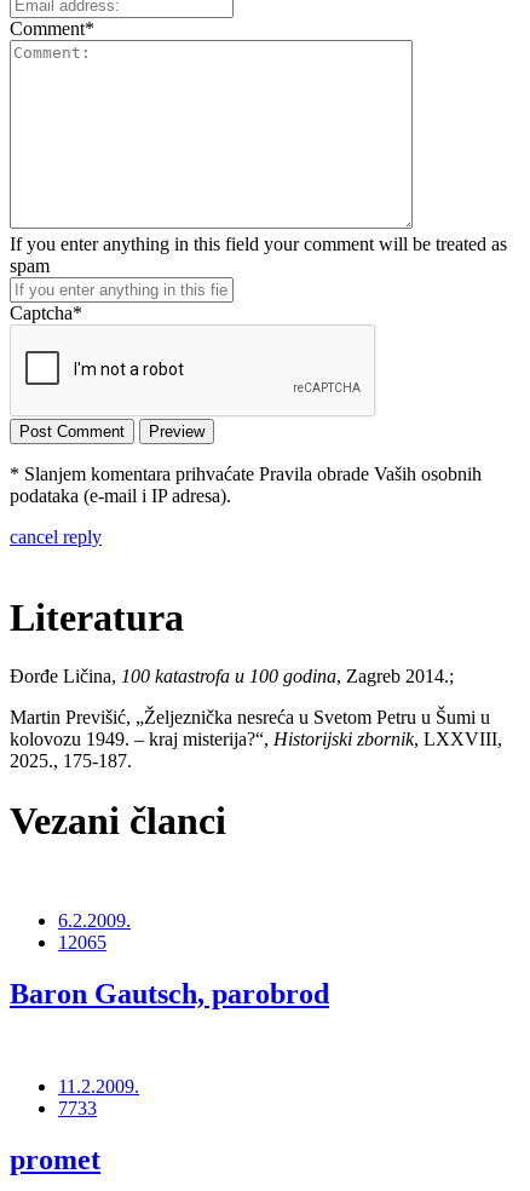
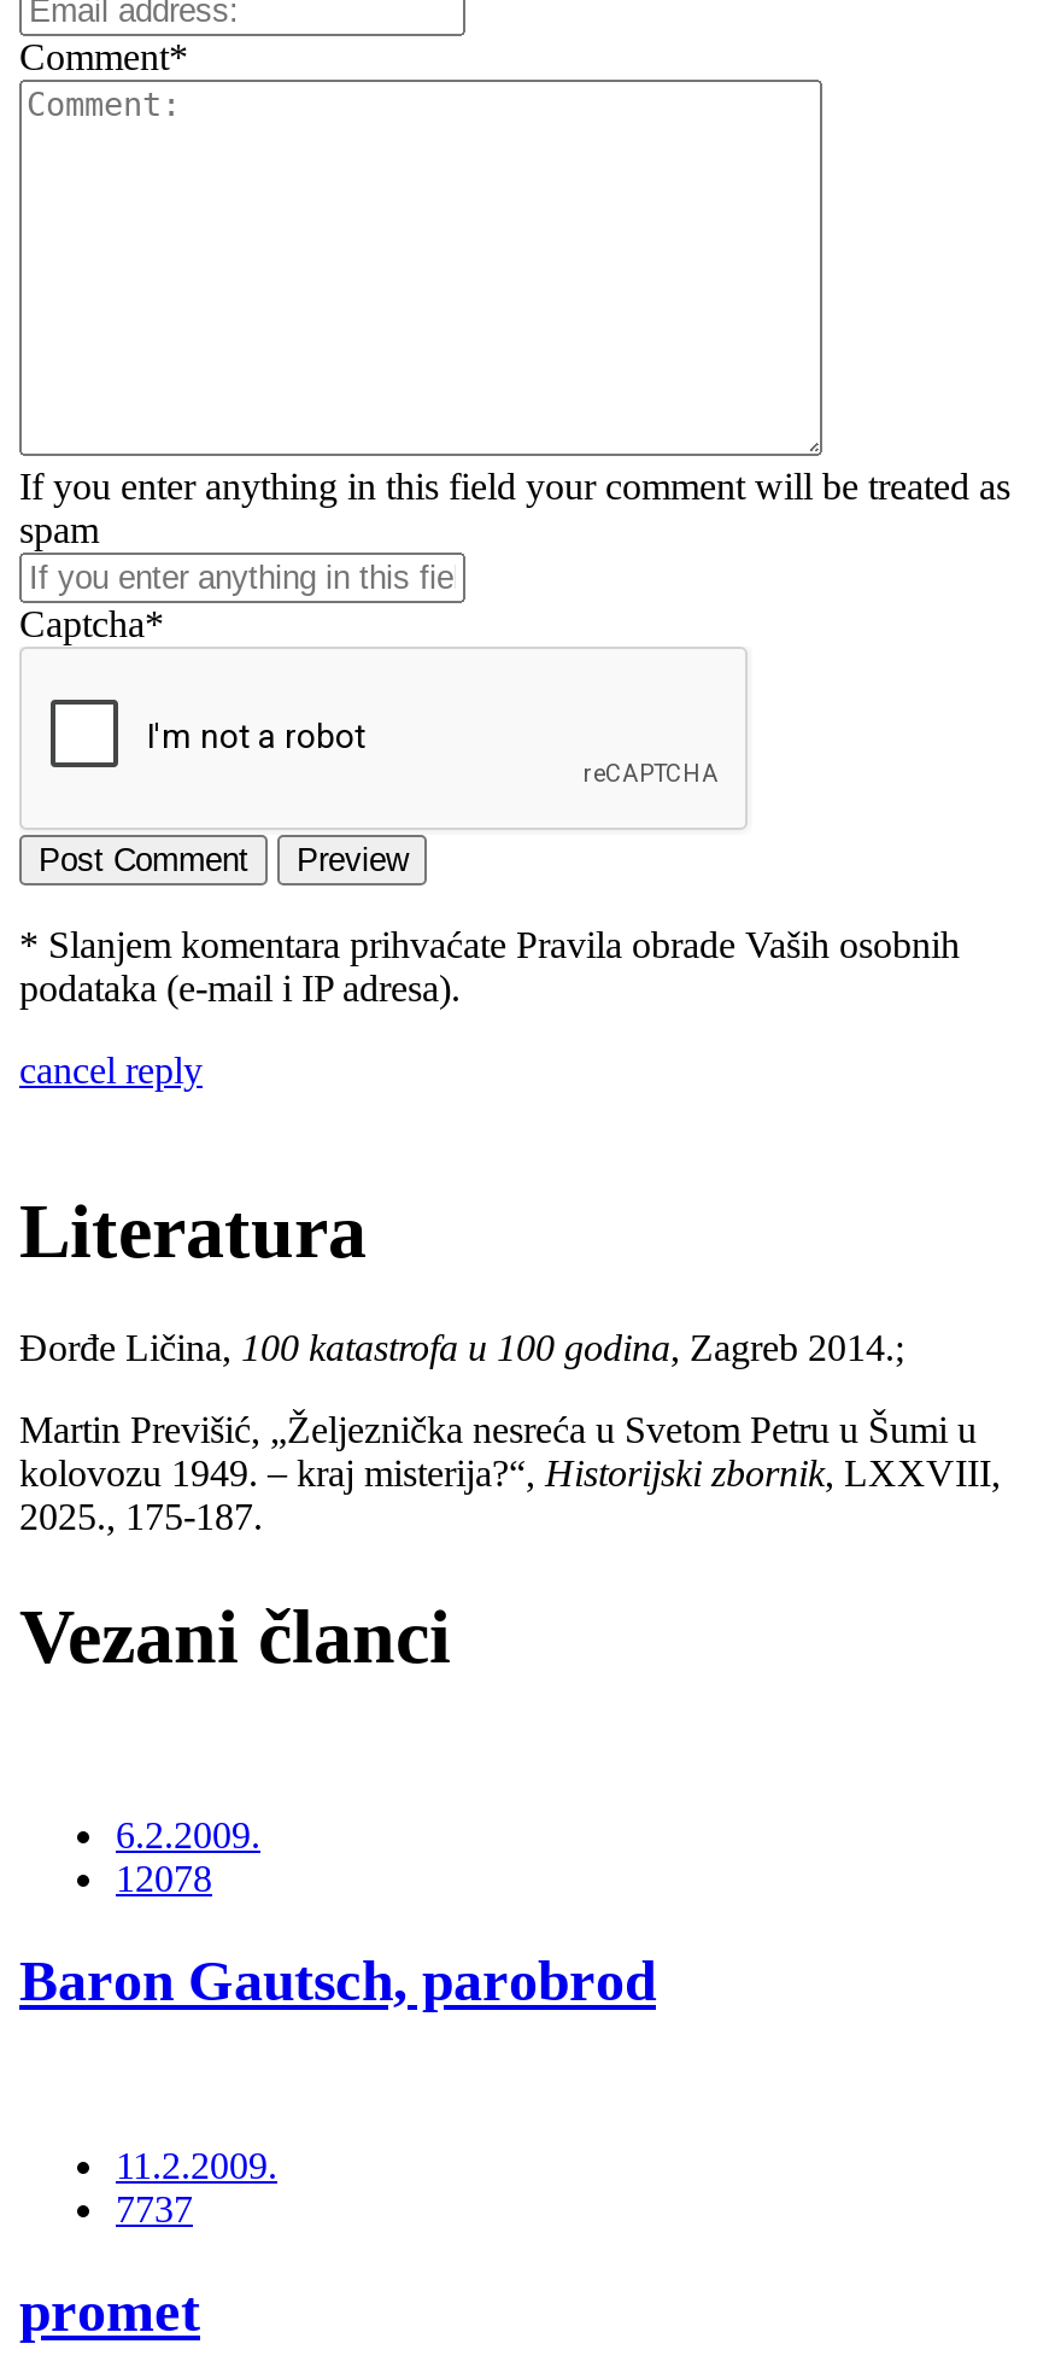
[58,932,106,953] 12065 -> [116,1859,212,1900] 12078
[58,1098,97,1118] 7733 -> [116,2189,193,2230] 7737

